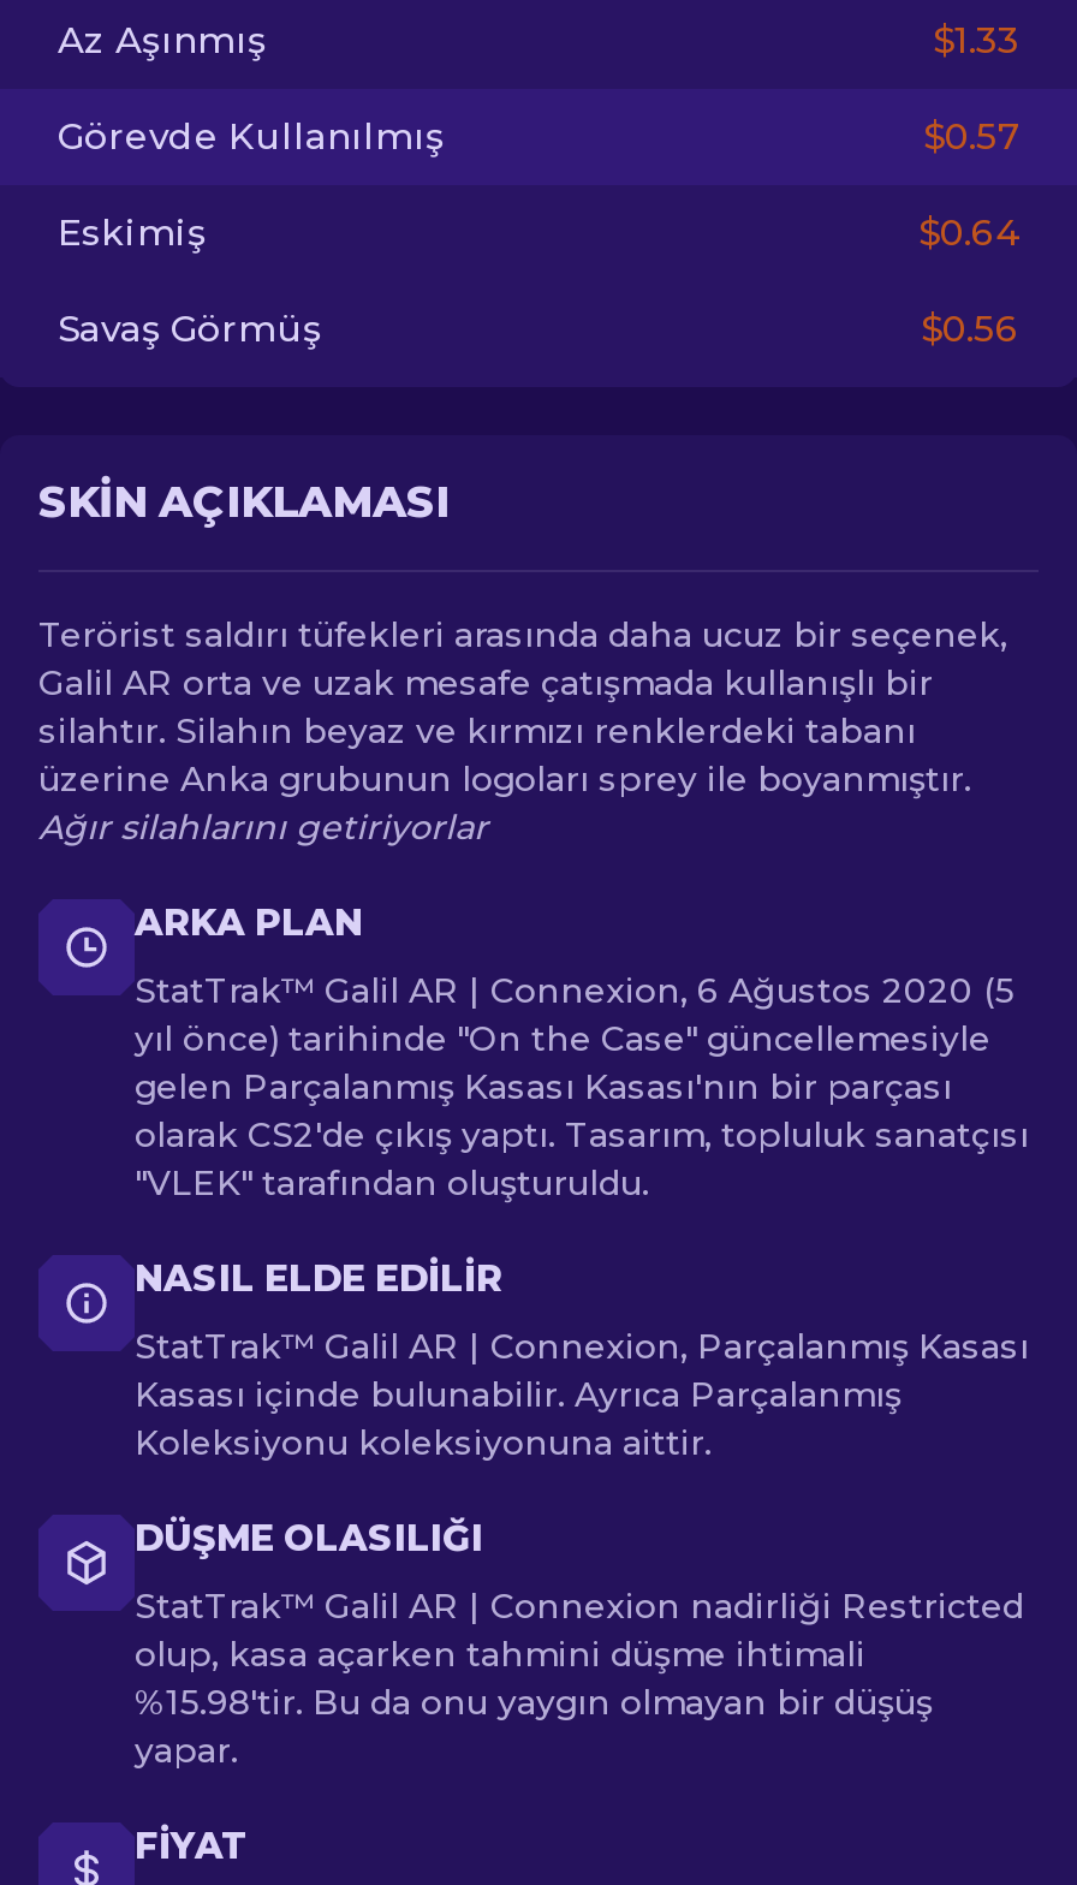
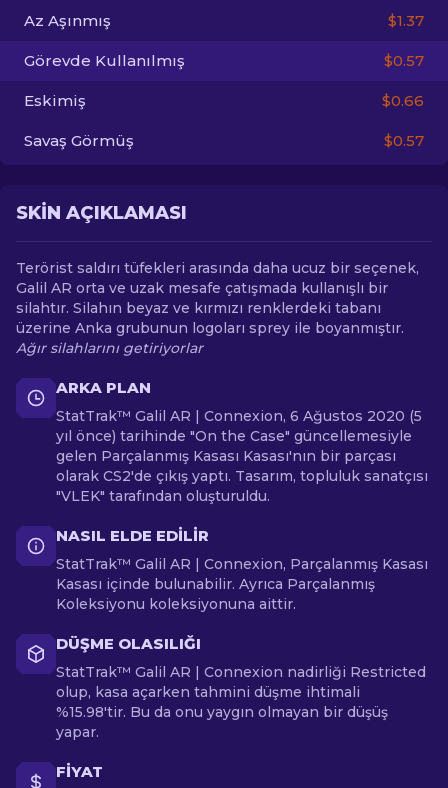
[933,17,1019,63] $1.33 -> [388,11,424,30] $1.37
[918,209,1019,255] $0.64 -> [382,91,424,110] $0.66
[921,305,1019,351] $0.56 -> [384,131,424,150] $0.57

